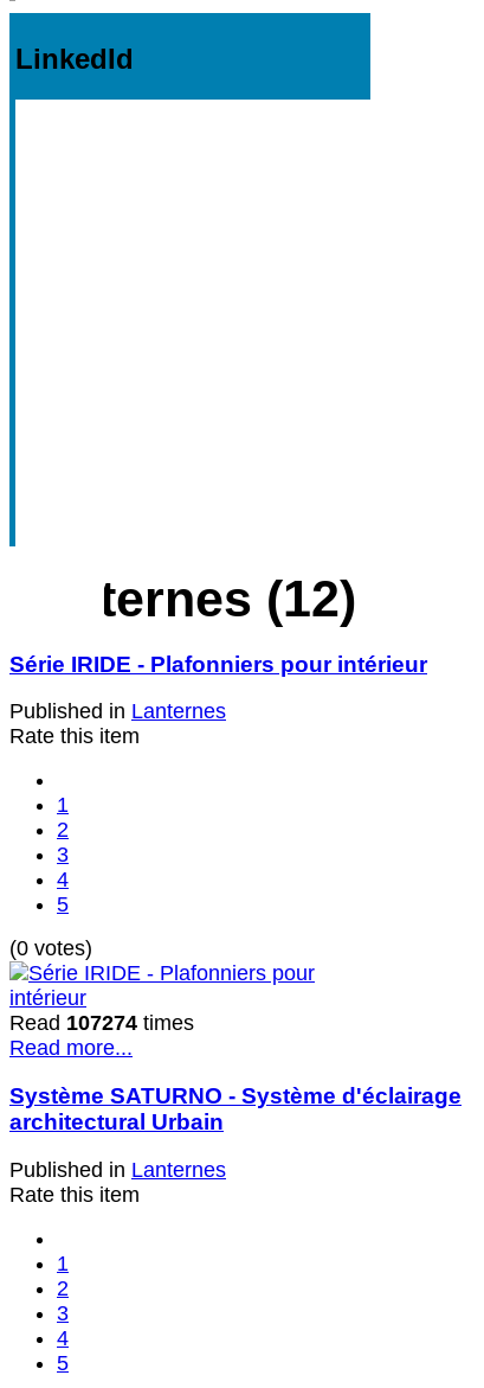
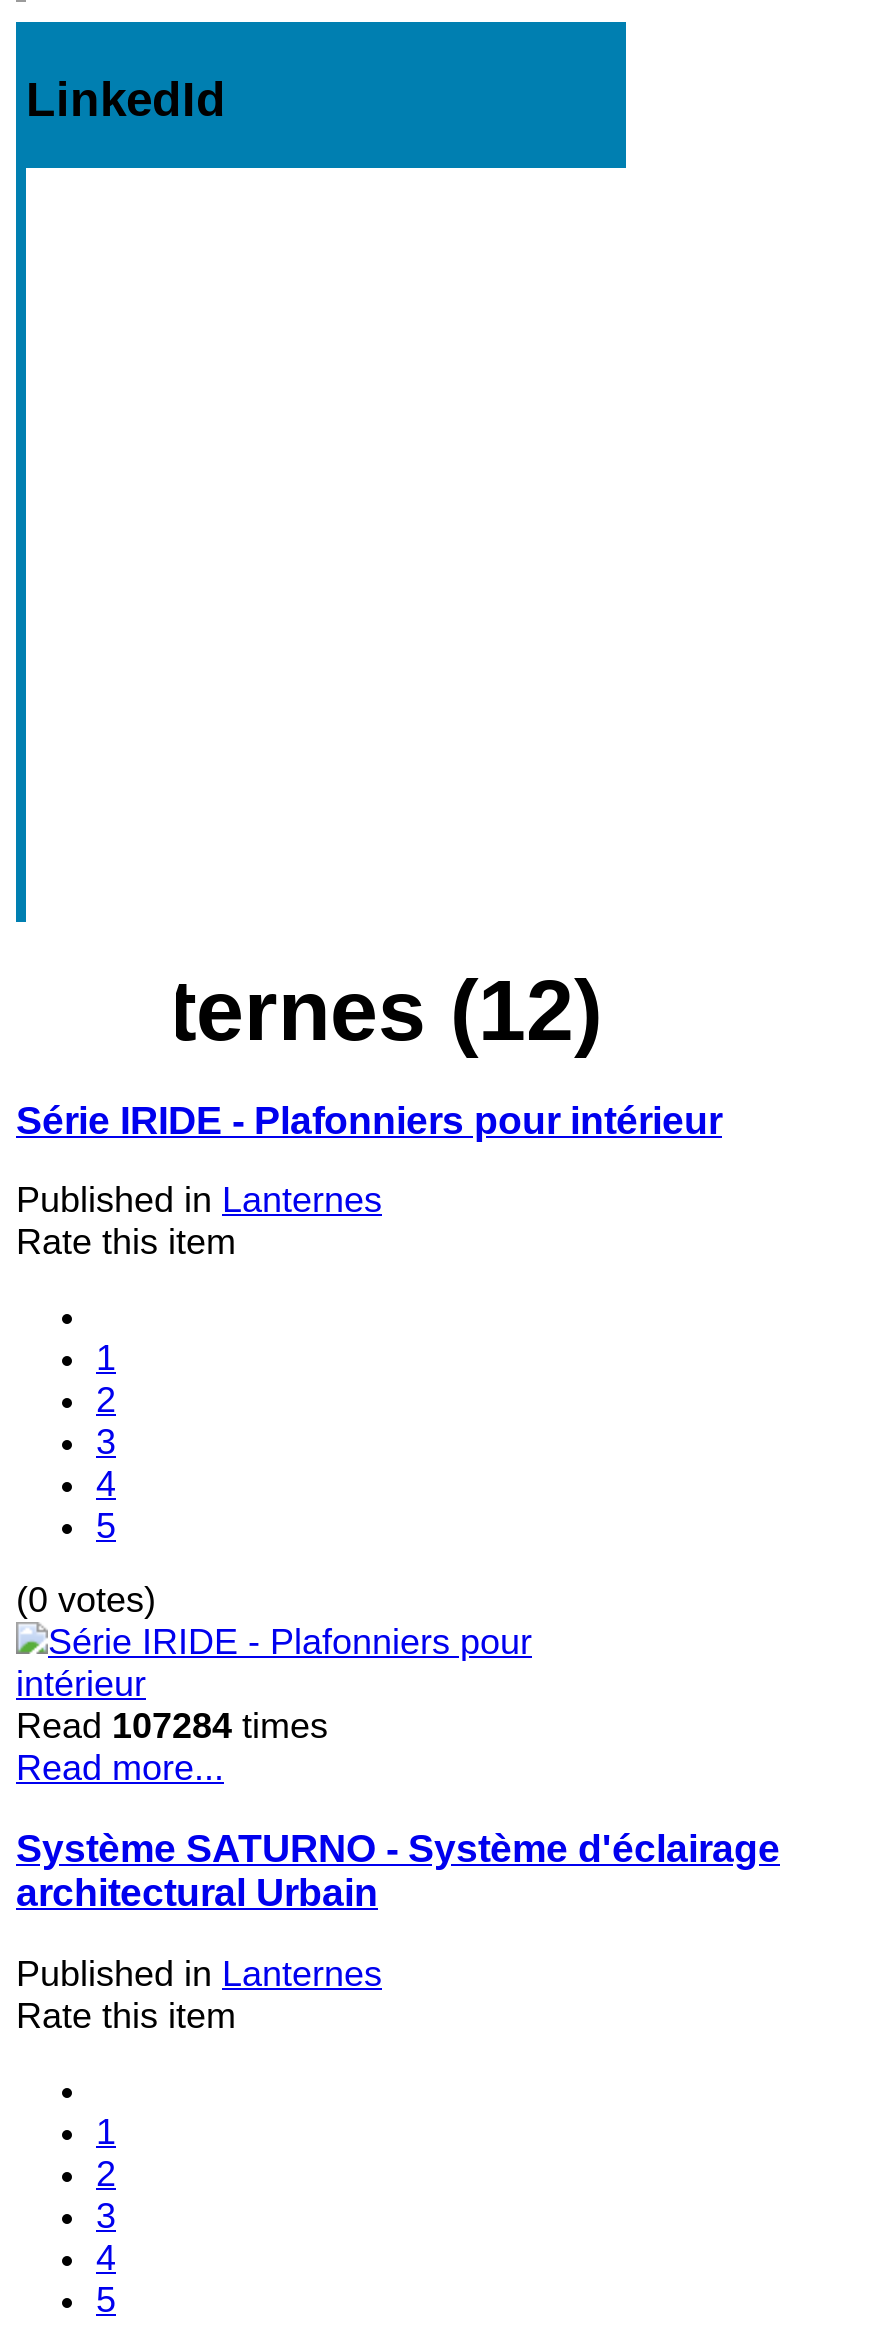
[9,1012,194,1035] Read 107274 times -> [16,1707,328,1747] Read 107284 times

